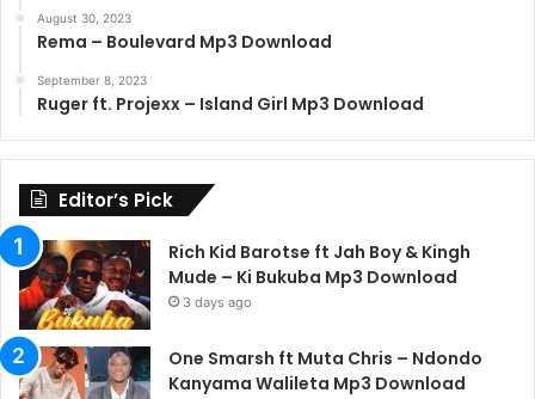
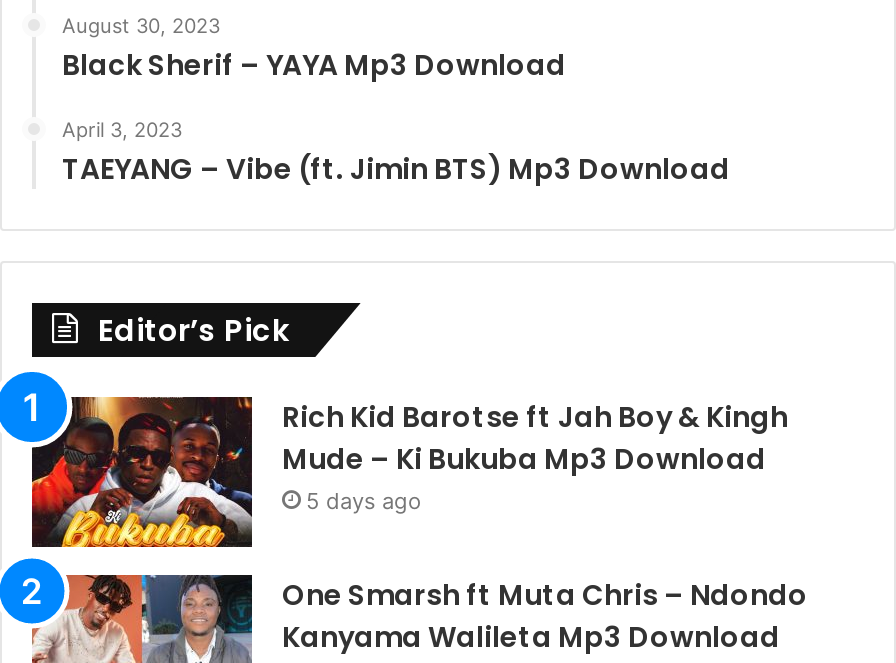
[37,30,332,54] Rema – Boulevard Mp3 Download -> [62,45,566,85] Black Sherif – YAYA Mp3 Download
[37,73,424,116] September 8, 2023 | Ruger ft. Projexx – Island Girl Mp3 Download -> [62,117,730,189] April 3, 2023 | TAEYANG – Vibe (ft. Jimin BTS) Mp3 Download
[183,294,252,311] 3 days ago -> [306,487,422,515] 5 days ago

